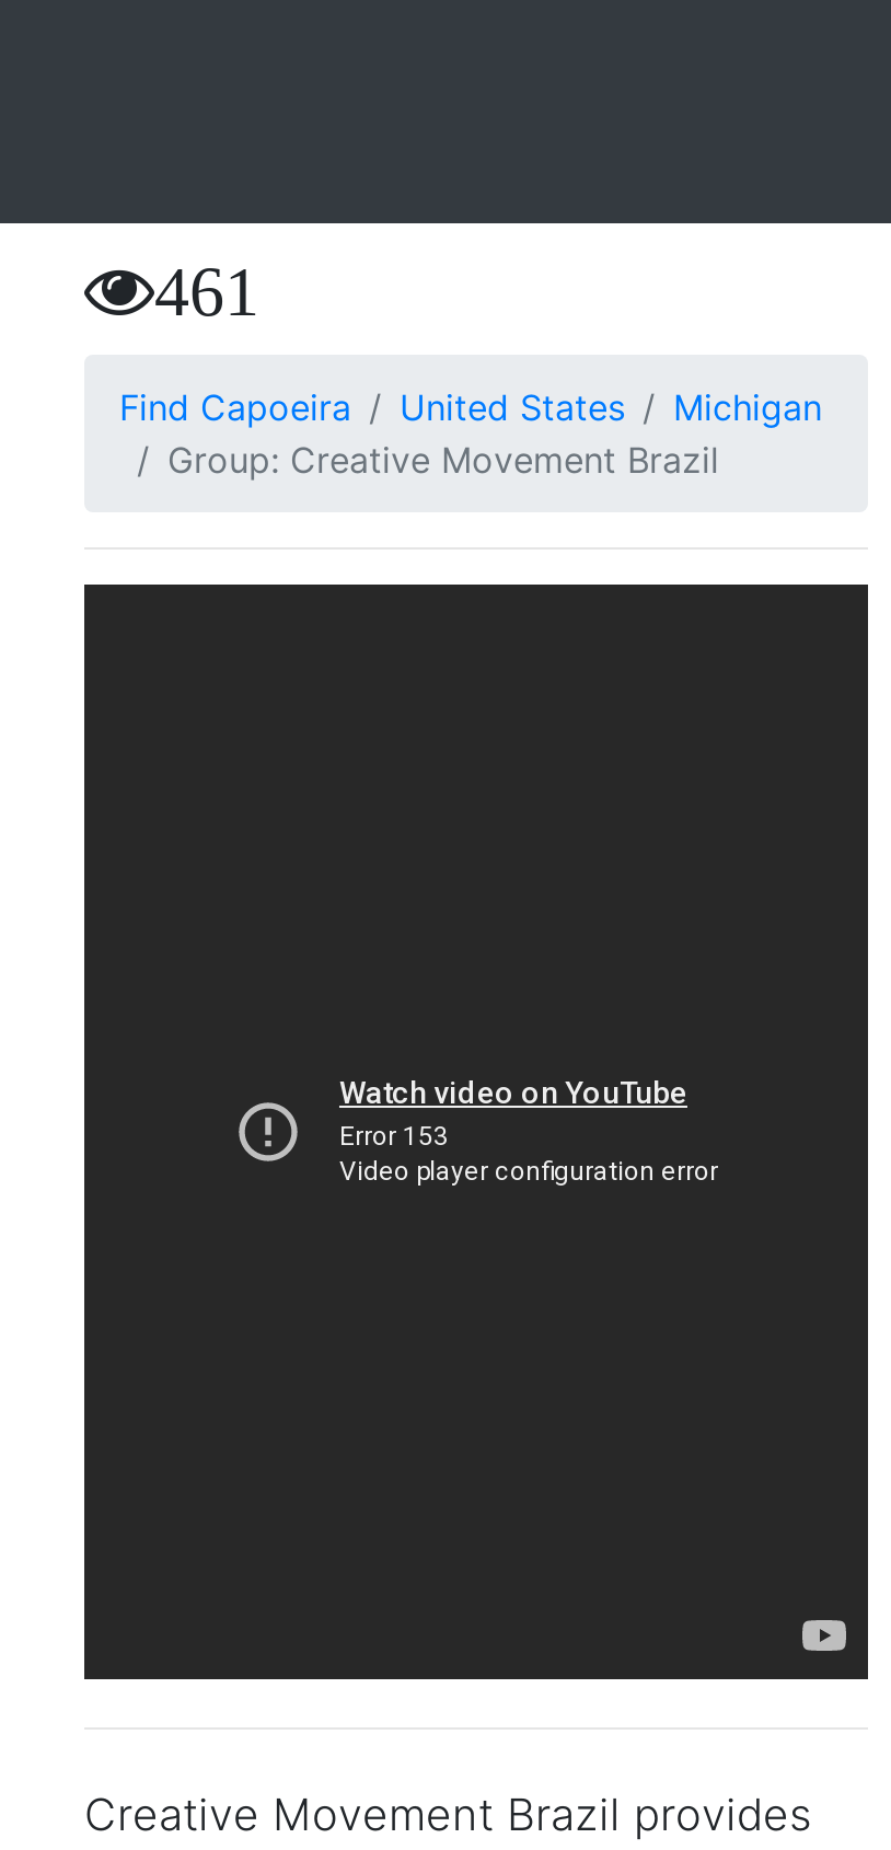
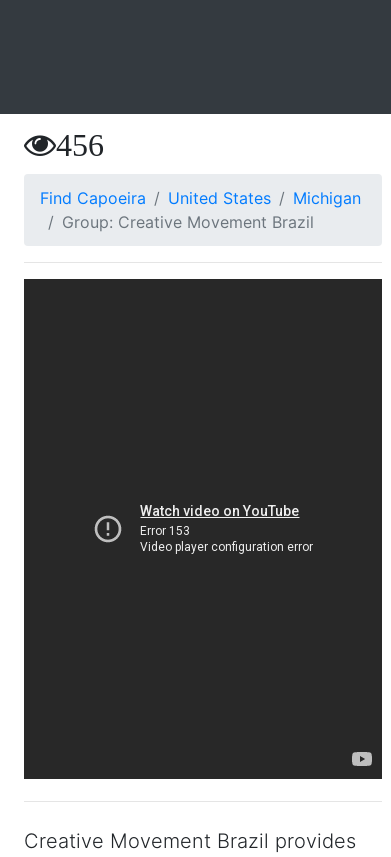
[154,256,259,326] 461 -> [56,129,104,161] 456

